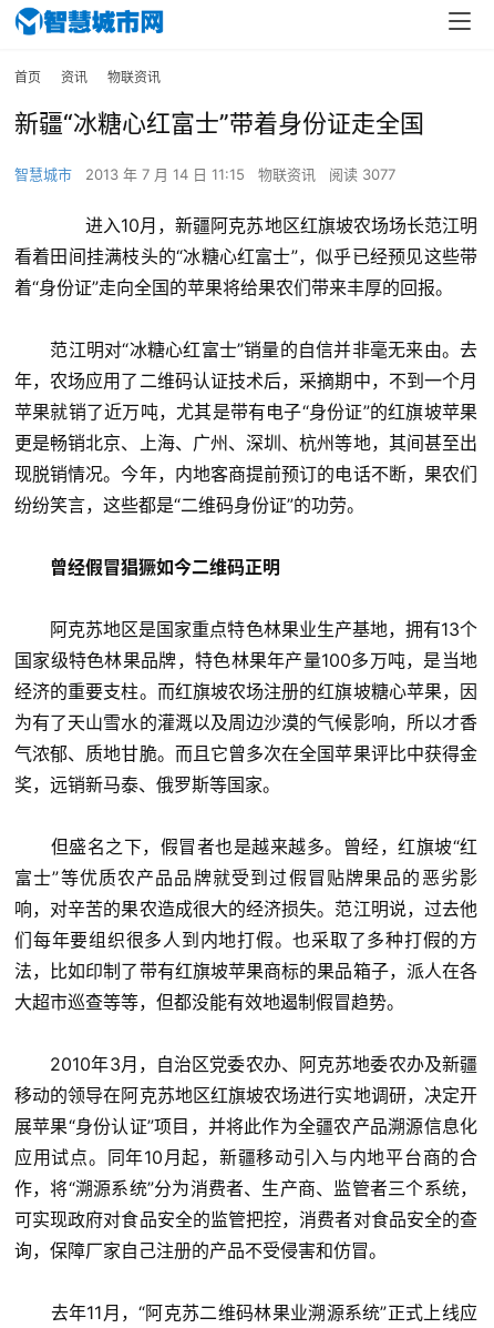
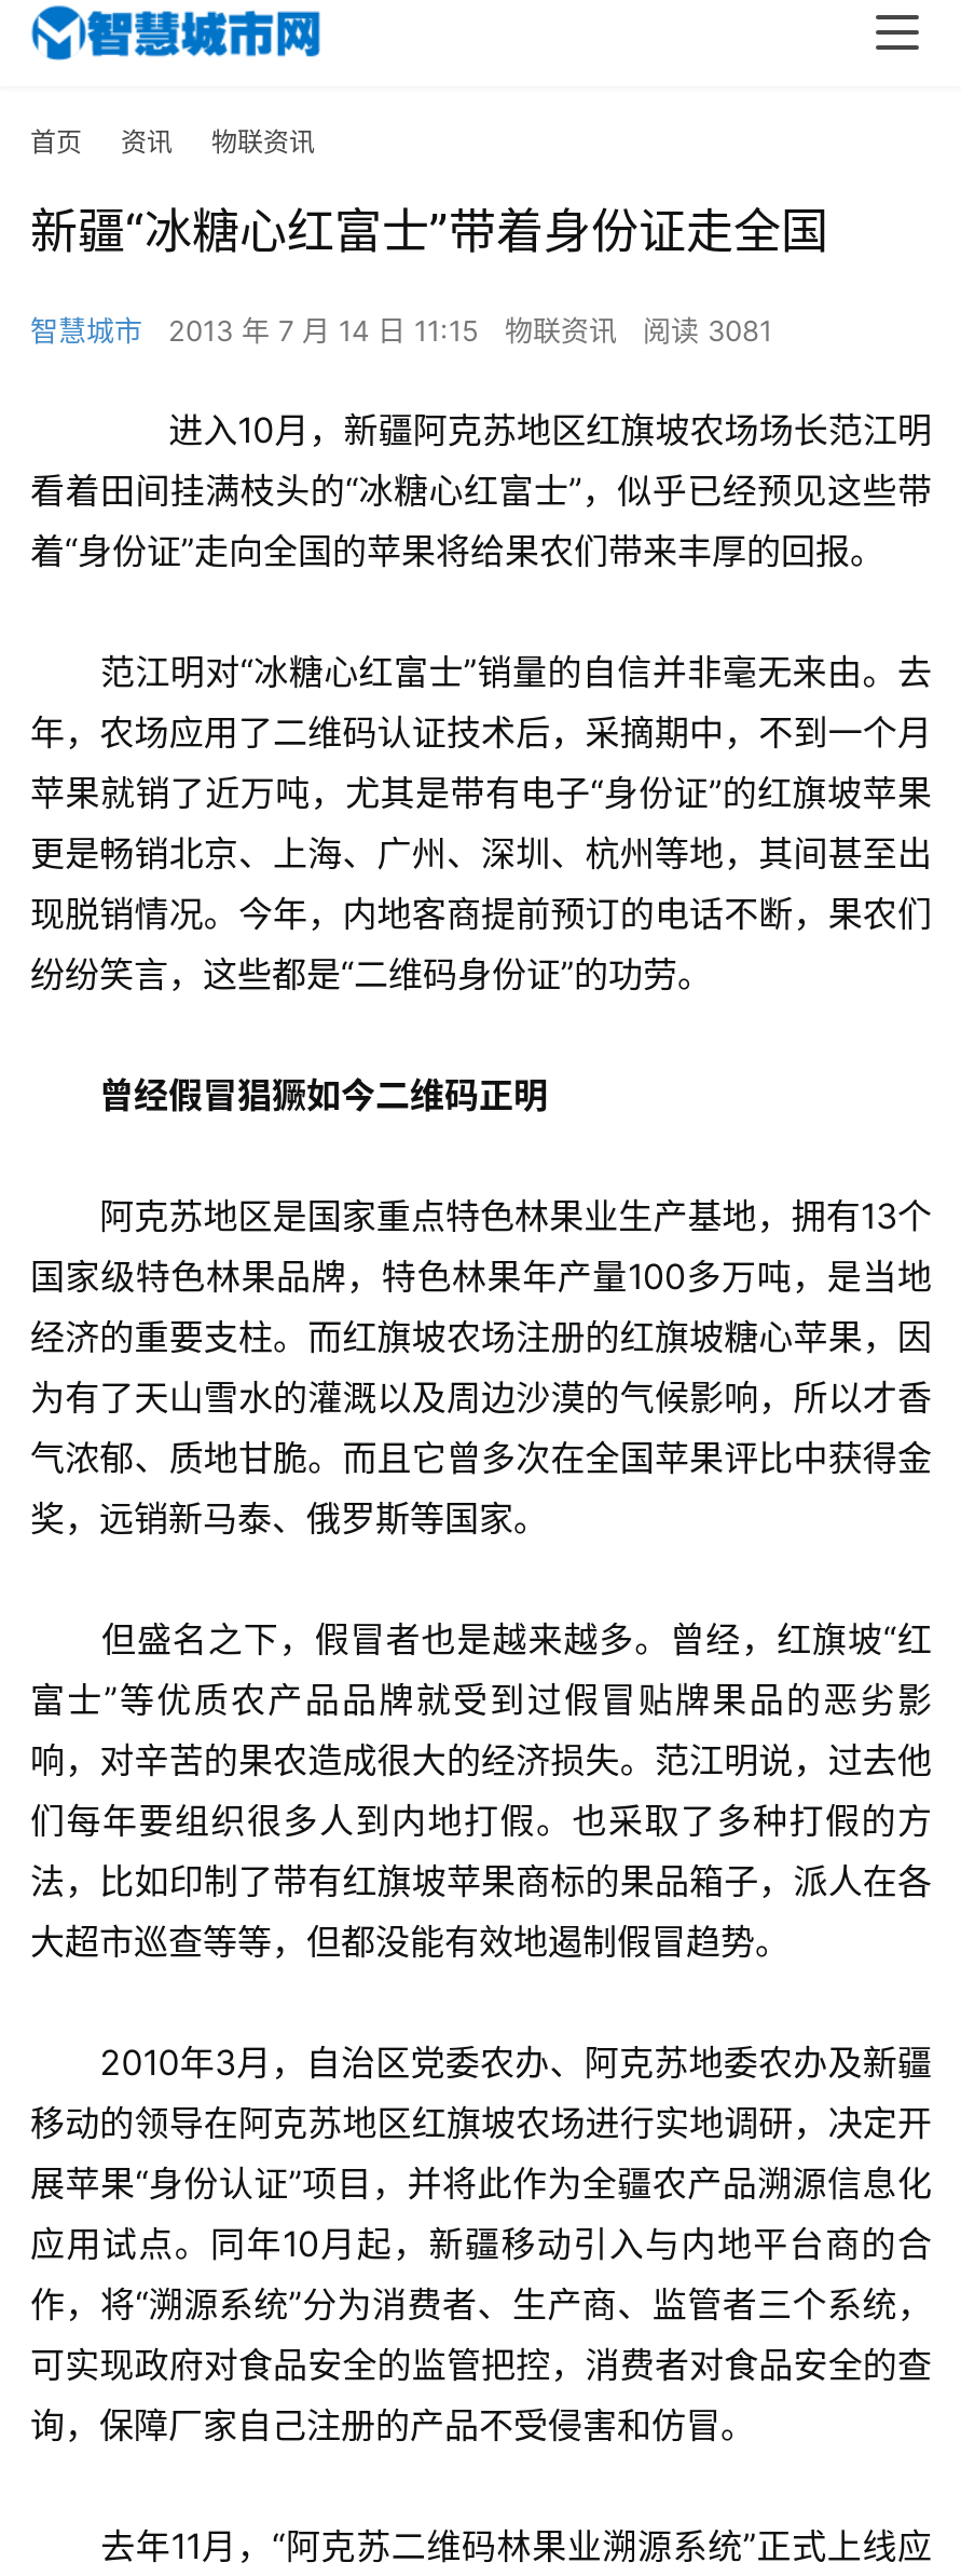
[14,166,395,183] 智慧城市 2013 年 7 月 14 日 11:15 物联资讯 阅读 3077 -> [30,314,772,348] 智慧城市 2013 年 7 月 14 日 11:15 物联资讯 阅读 3081

